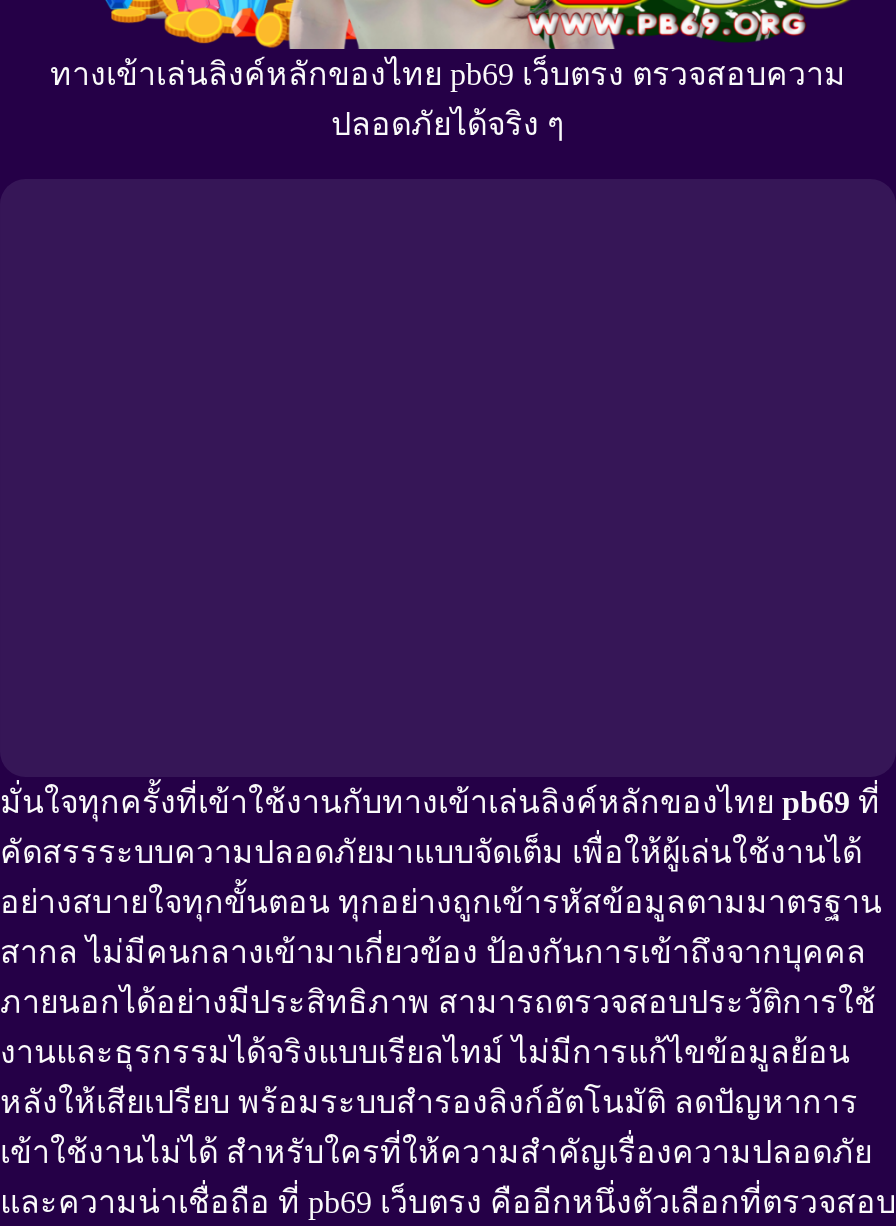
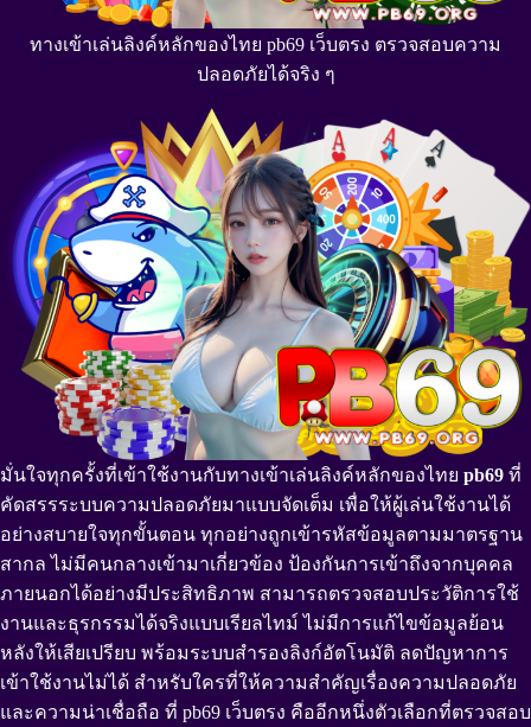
none -> [12,109,527,461] [image]

